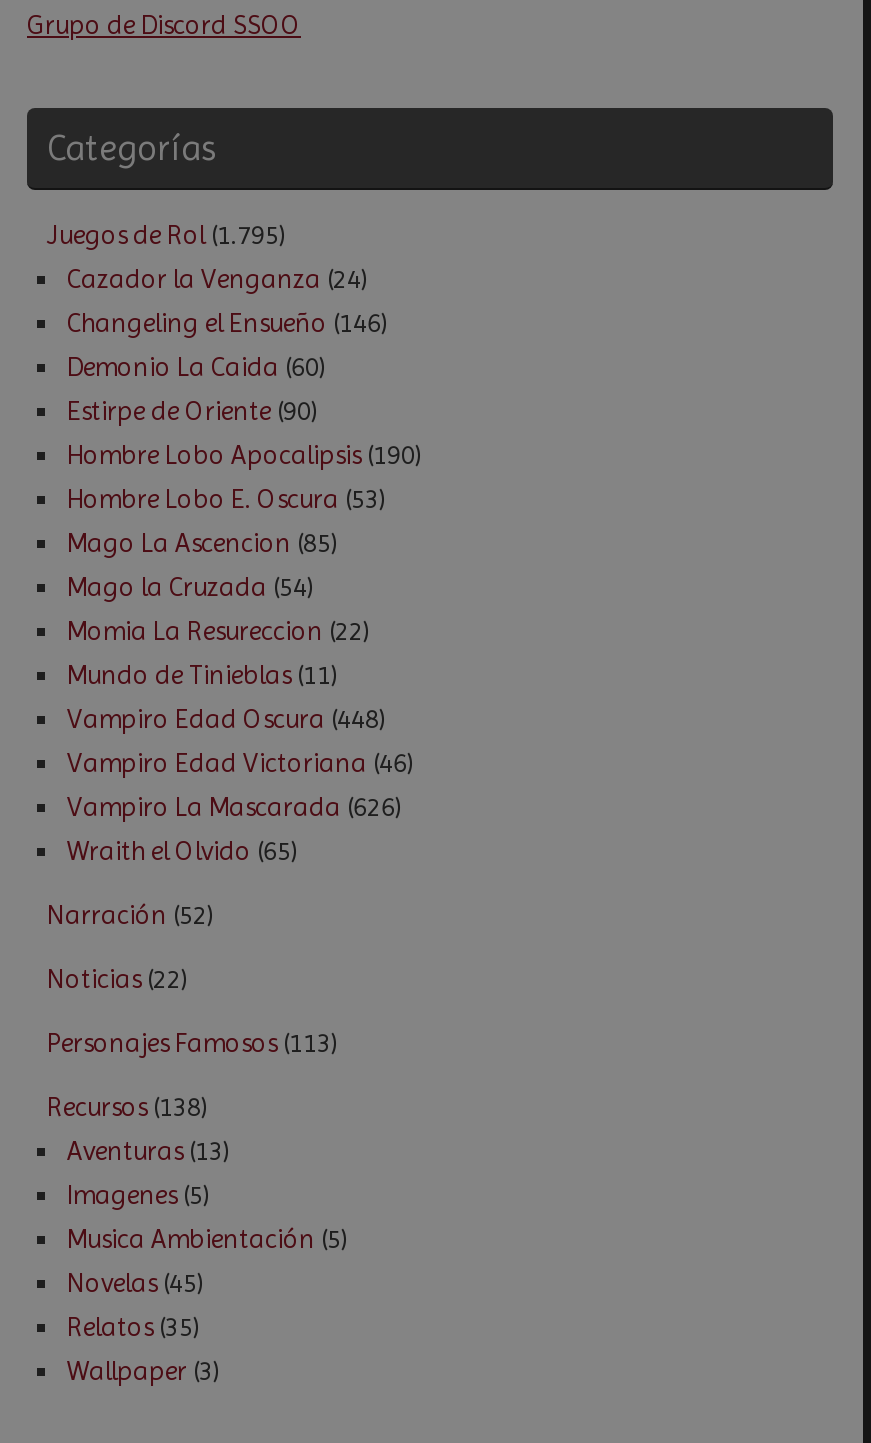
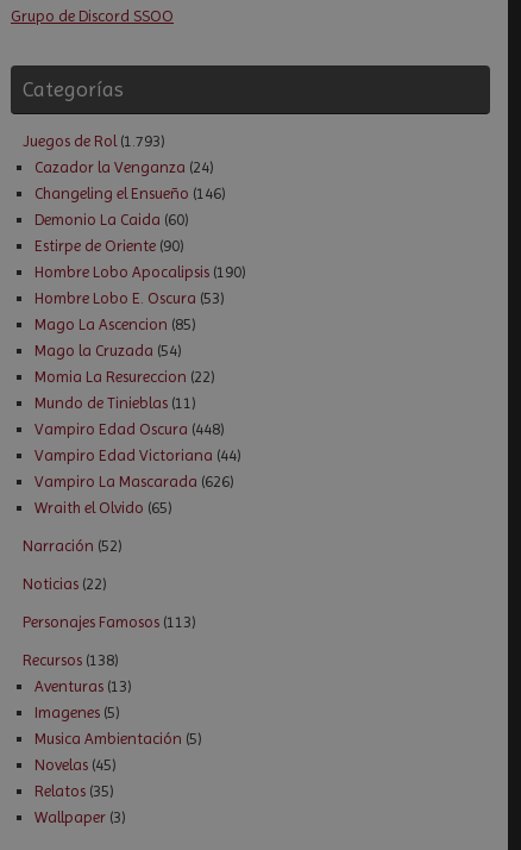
[47,219,287,249] Juegos de Rol (1.795) -> [23,132,165,150] Juegos de Rol (1.793)
[67,747,415,777] Vampiro Edad Victoriana (46) -> [34,446,241,464] Vampiro Edad Victoriana (44)

